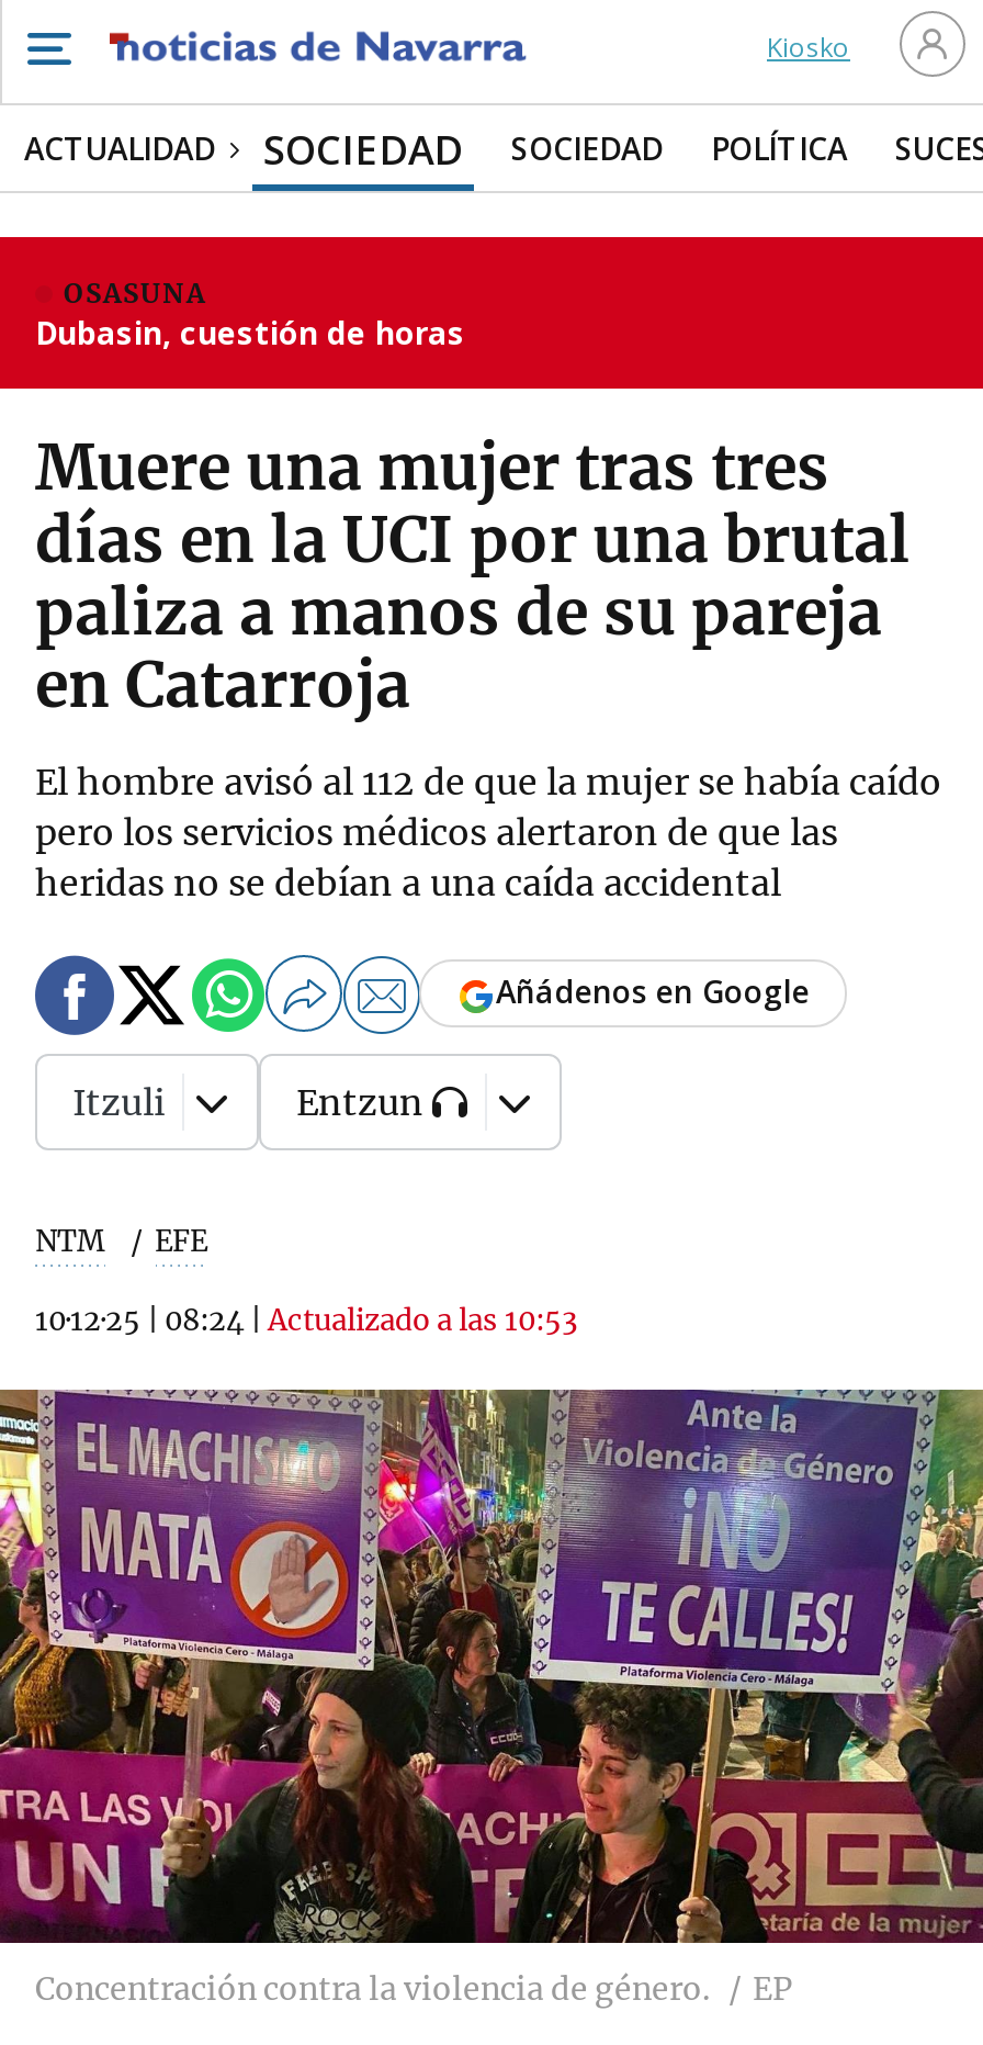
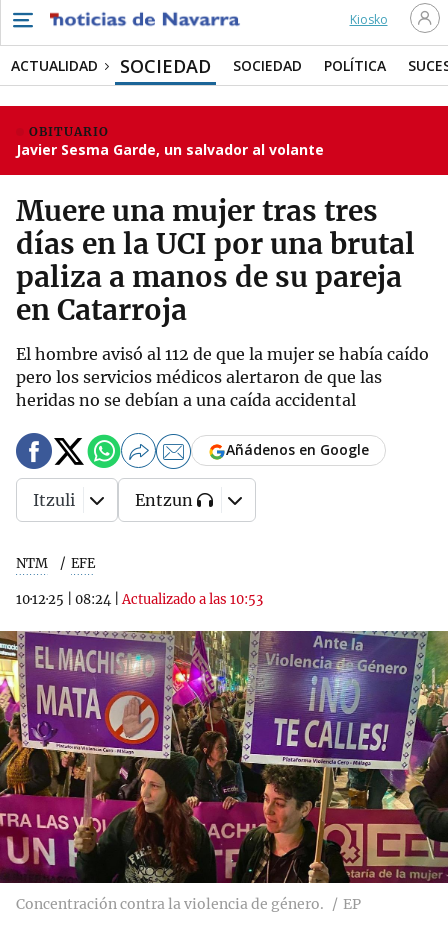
[35,277,465,353] OSASUNA | Dubasin, cuestión de horas -> [16,124,324,159] OBITUARIO | Javier Sesma Garde, un salvador al volante

